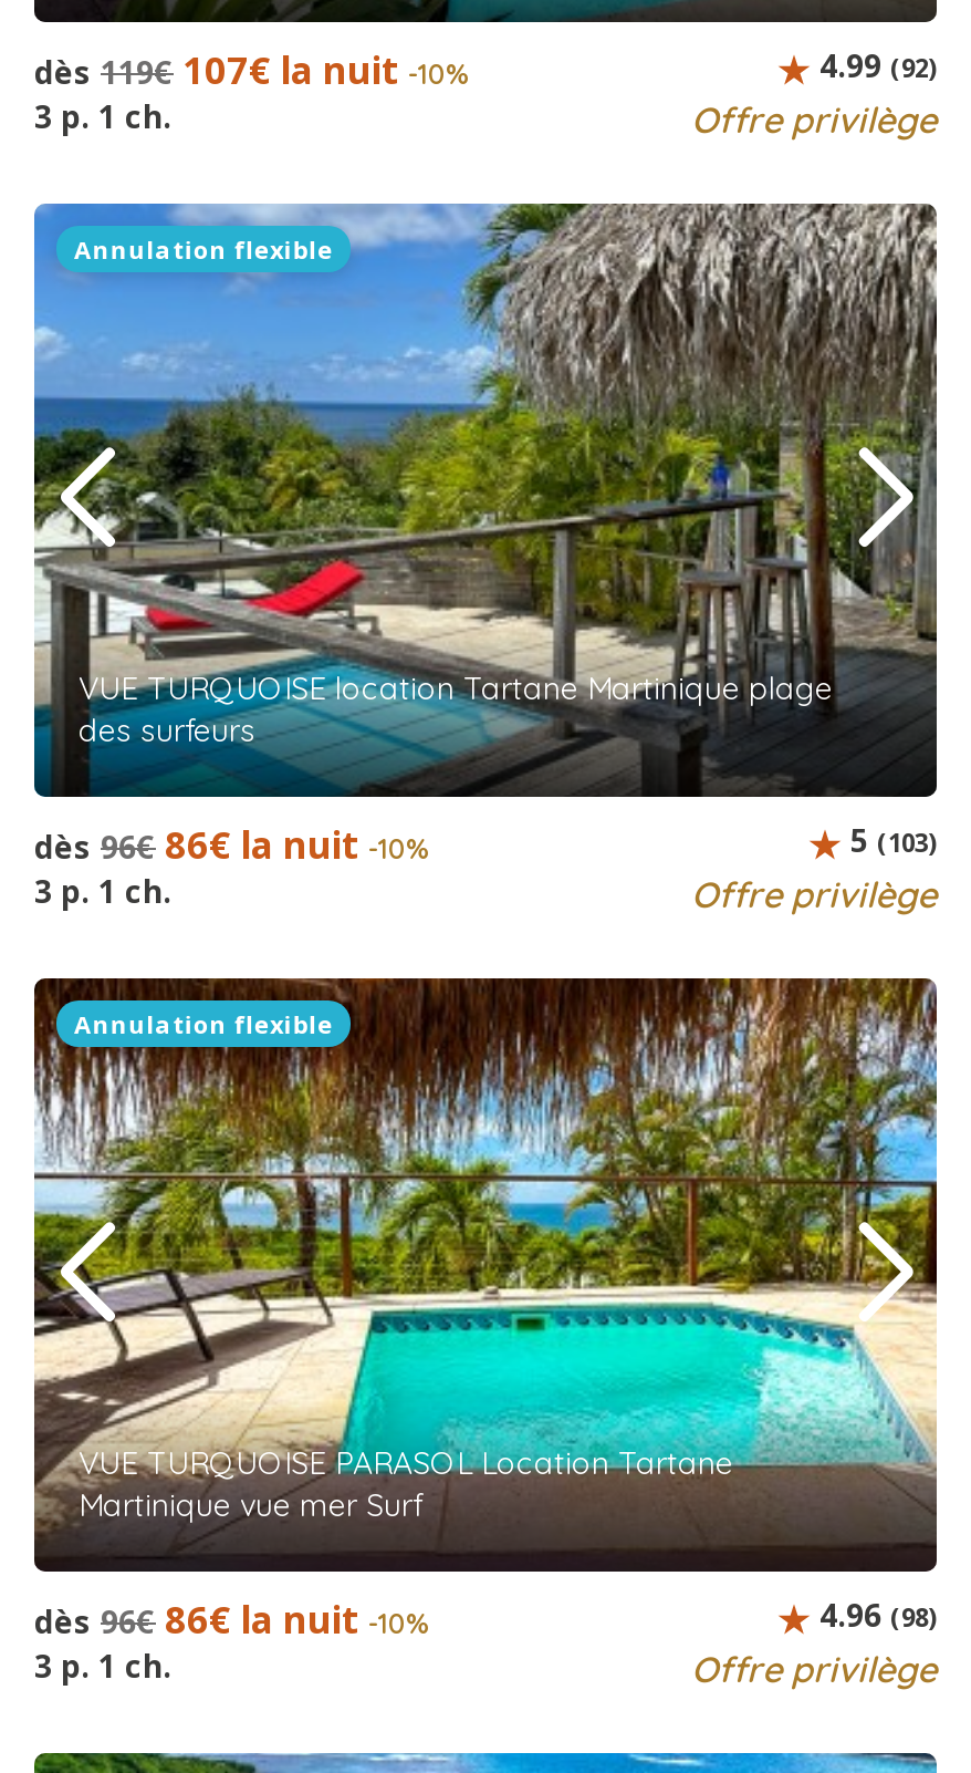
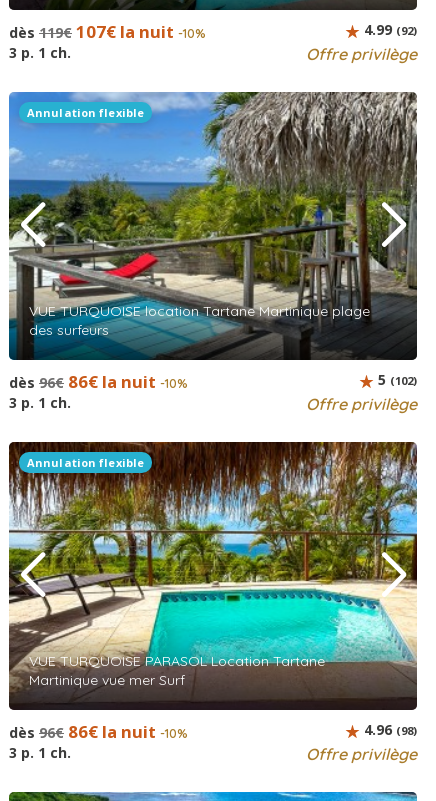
[842,819,937,861] 5 (103) -> [374,370,417,389] 5 (102)

